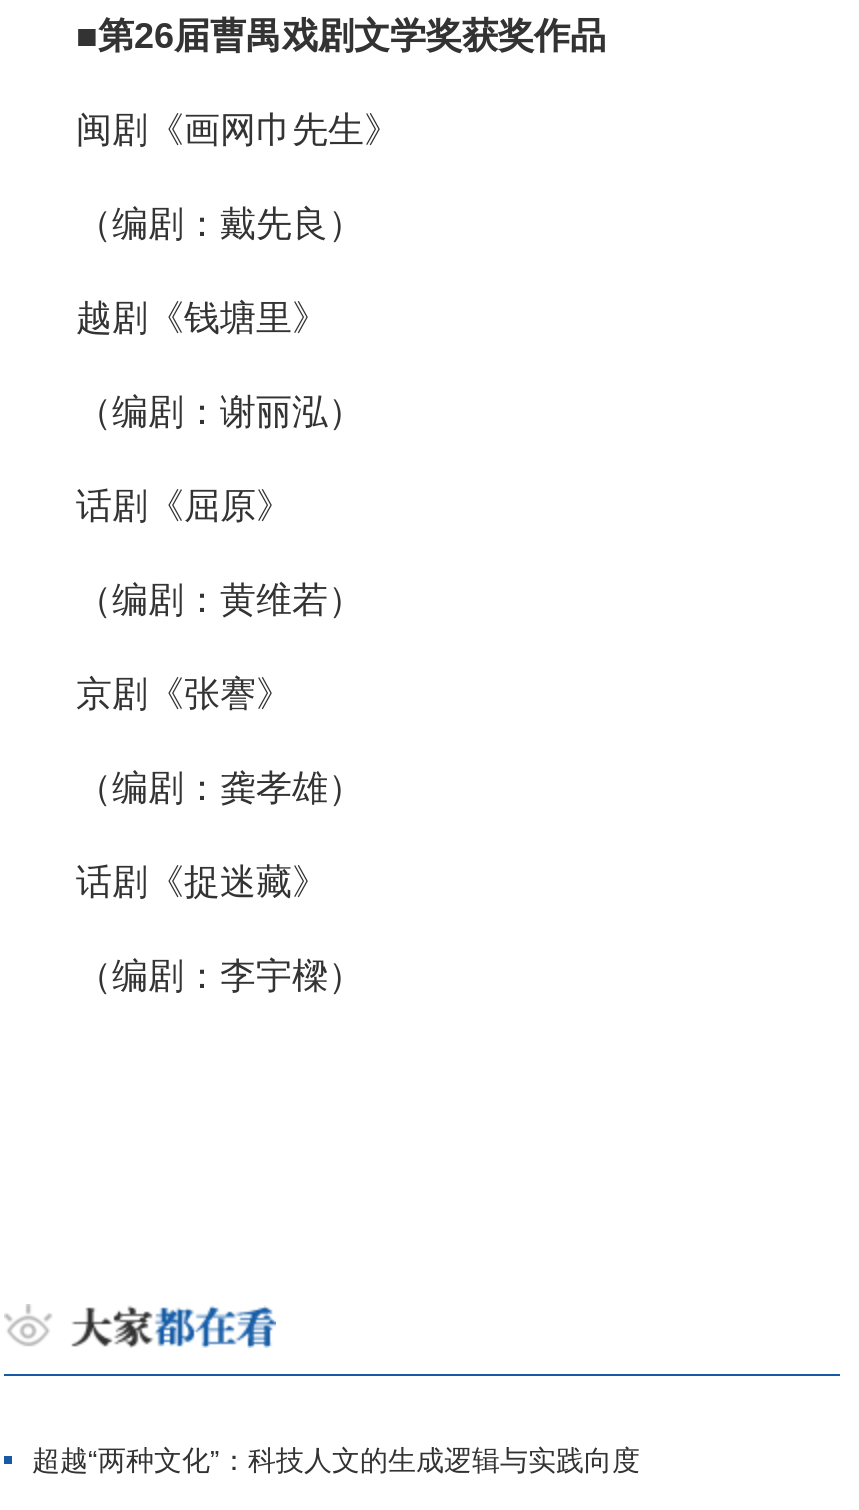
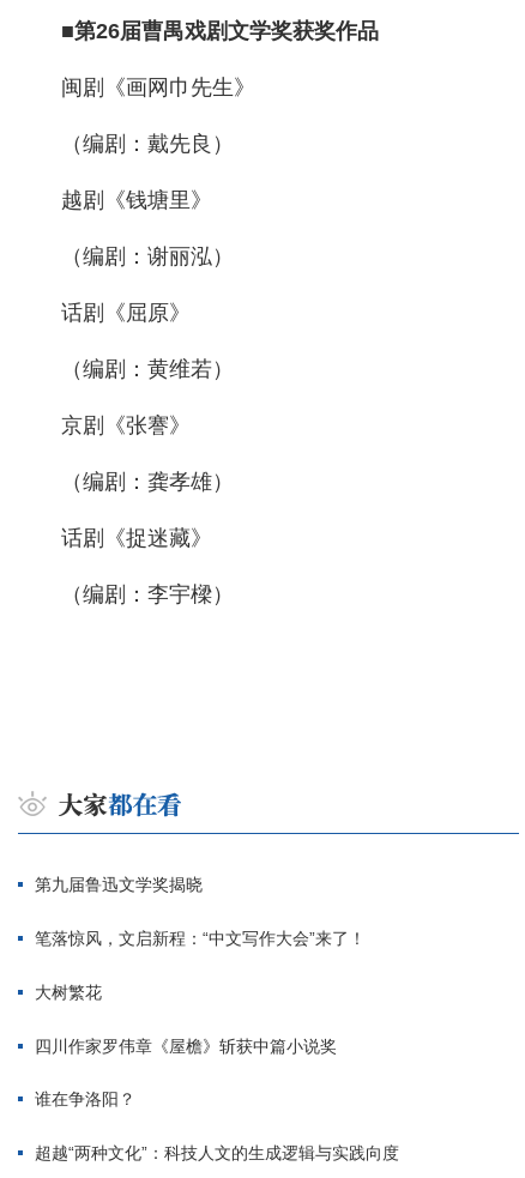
none -> [35,875,366,1109] 第九届鲁迅文学奖揭晓 | 笔落惊风，文启新程：“中文写作大会”来了！ | 大树繁花 | 四川作家罗伟章《屋檐》斩获中篇小说奖 | 谁在争洛阳？

